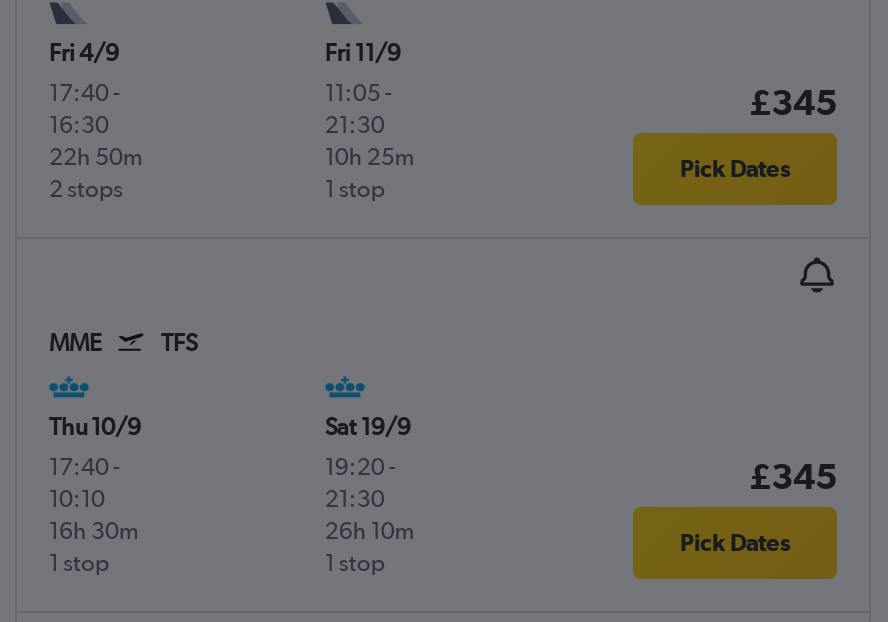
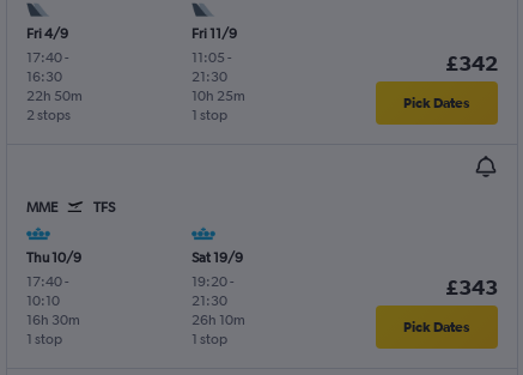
[749,81,837,121] £345 -> [445,50,498,74] £342
[749,455,837,495] £345 -> [445,274,498,298] £343

